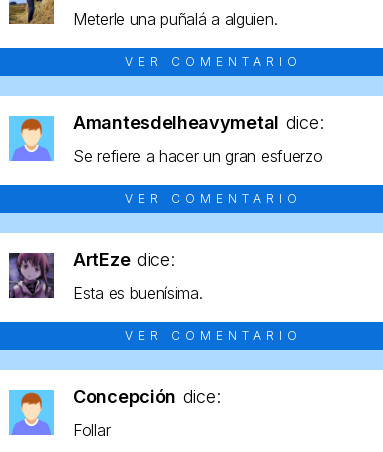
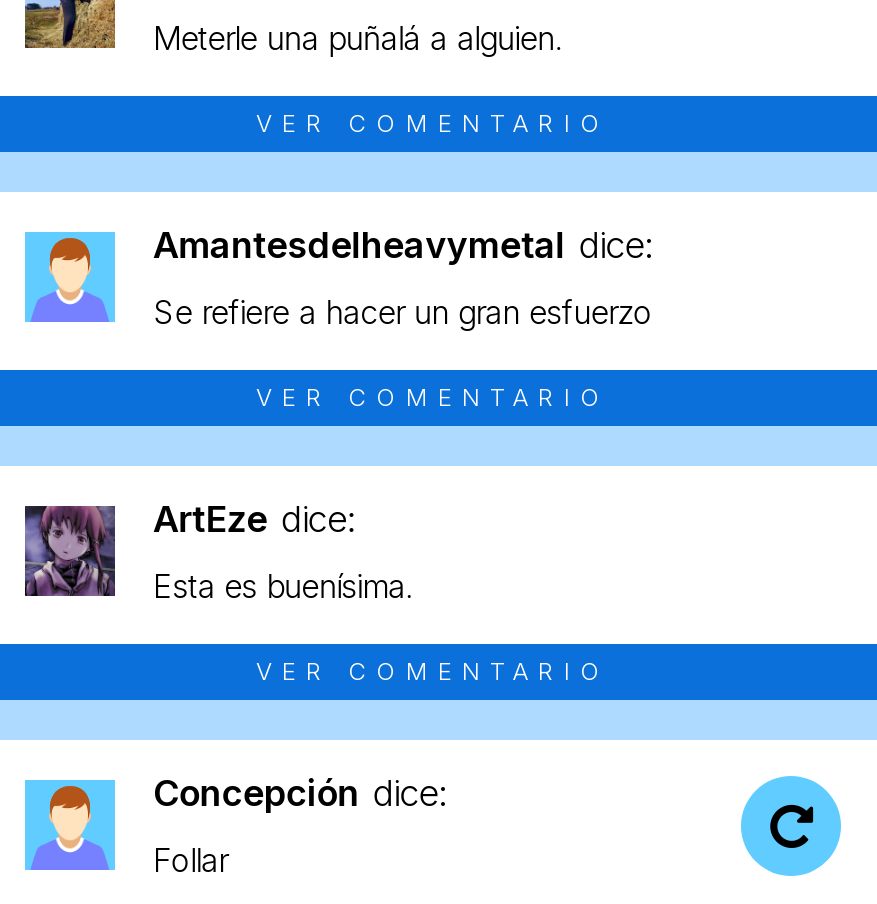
none -> [739,774,843,878] [image]

